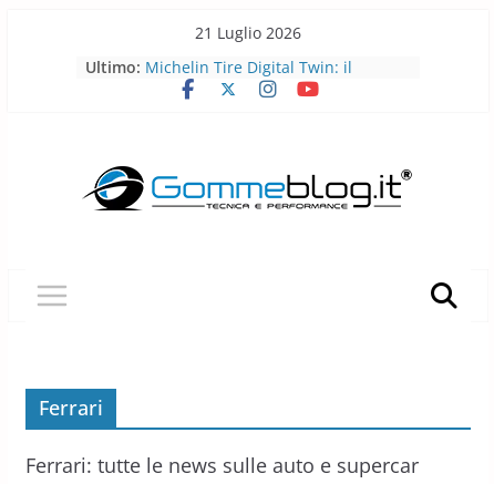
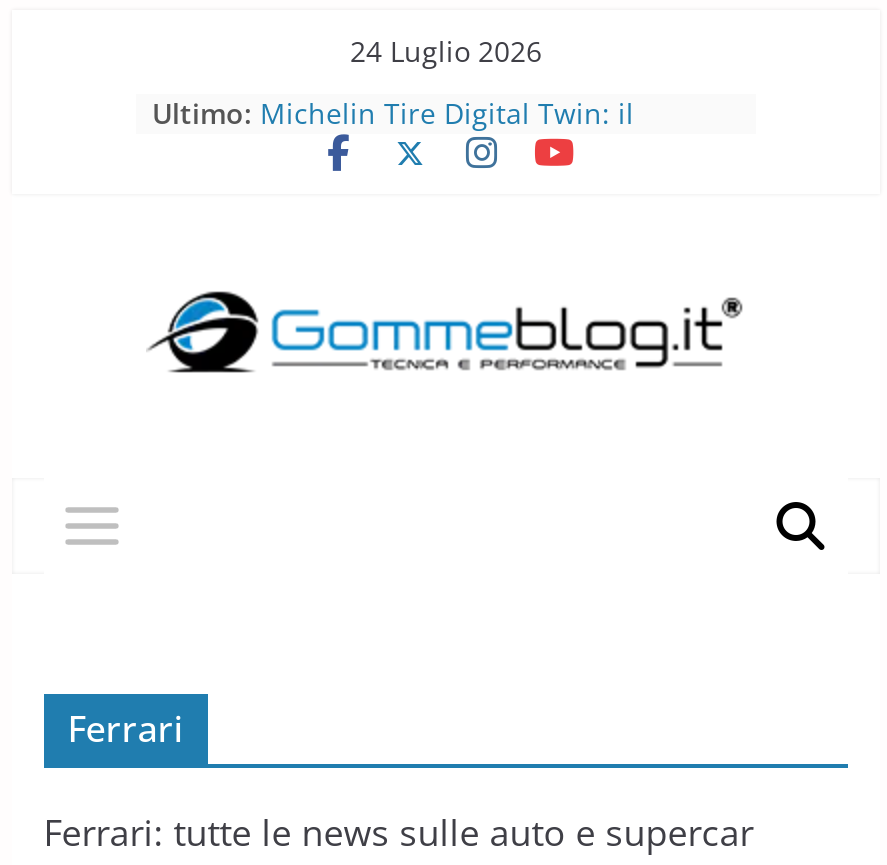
[195,22,301,43] 21 Luglio 2026 -> [350,32,542,70] 24 Luglio 2026

